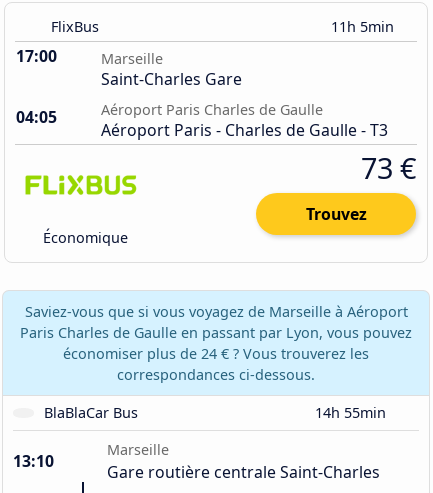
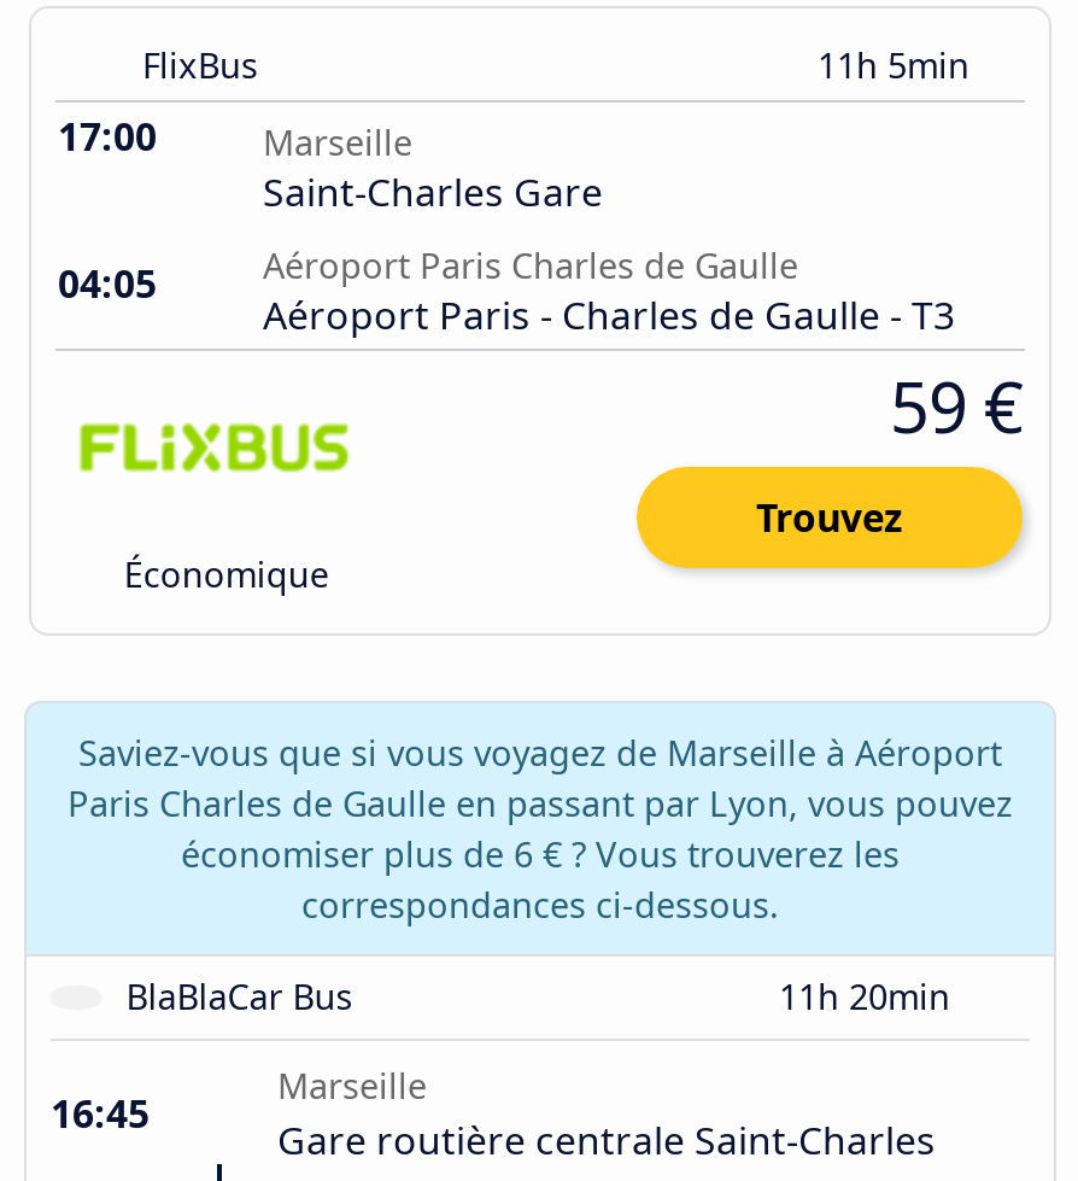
[361,148,416,187] 73 € -> [890,359,1023,453] 59 €
[63,344,369,363] économiser plus de 24 € ? Vous trouverez les -> [181,830,900,876] économiser plus de 6 € ? Vous trouverez les
[315,403,390,422] 14h 55min -> [779,973,960,1018] 11h 20min
[13,450,54,472] 13:10 -> [51,1086,150,1139] 16:45

